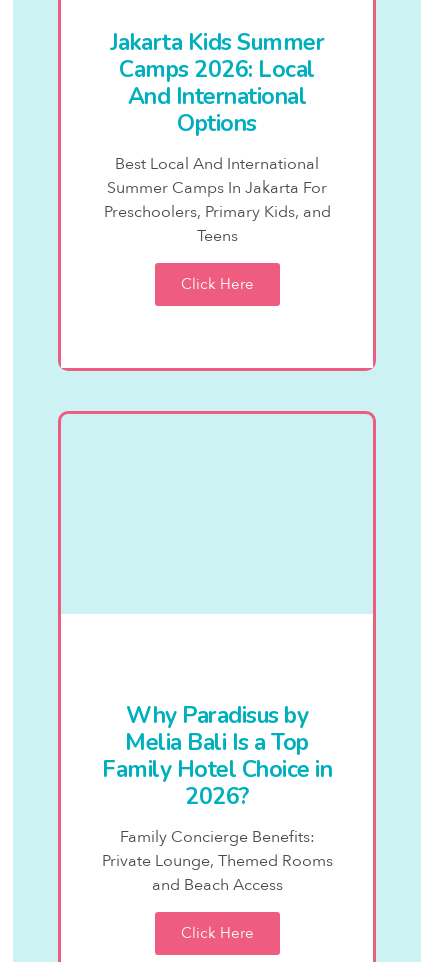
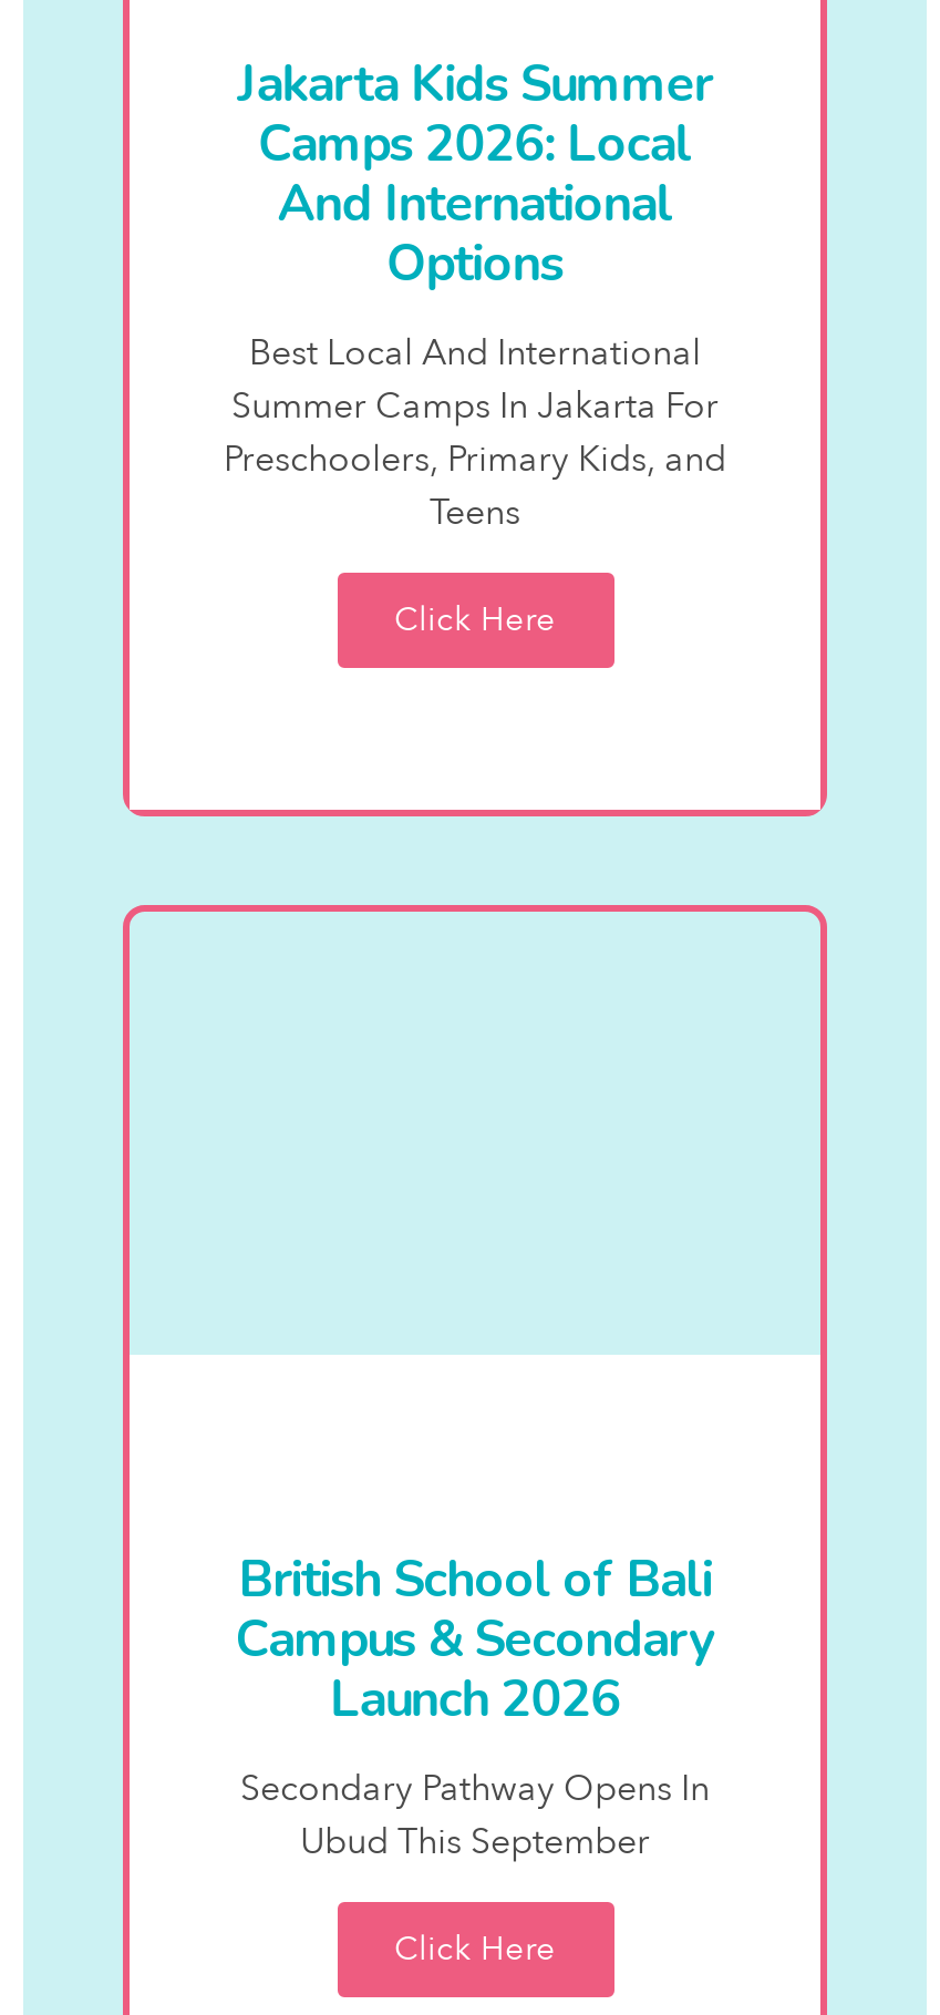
[102,700,332,812] Why Paradisus by | Melia Bali Is a Top | Family Hotel Choice in | 2026? -> [236,1545,714,1734] British School of Bali | Campus & Secondary | Launch 2026
[101,826,332,896] Family Concierge Benefits: | Private Lounge, Themed Rooms | and Beach Access -> [240,1765,710,1867] Secondary Pathway Opens In | Ubud This September

